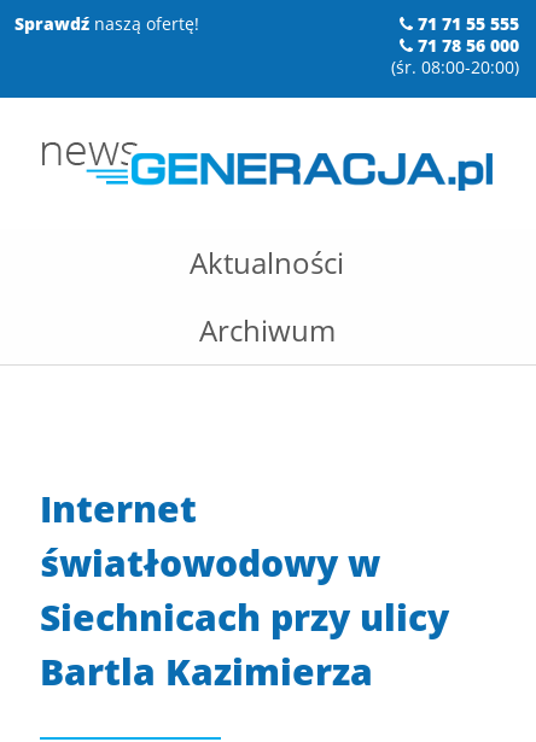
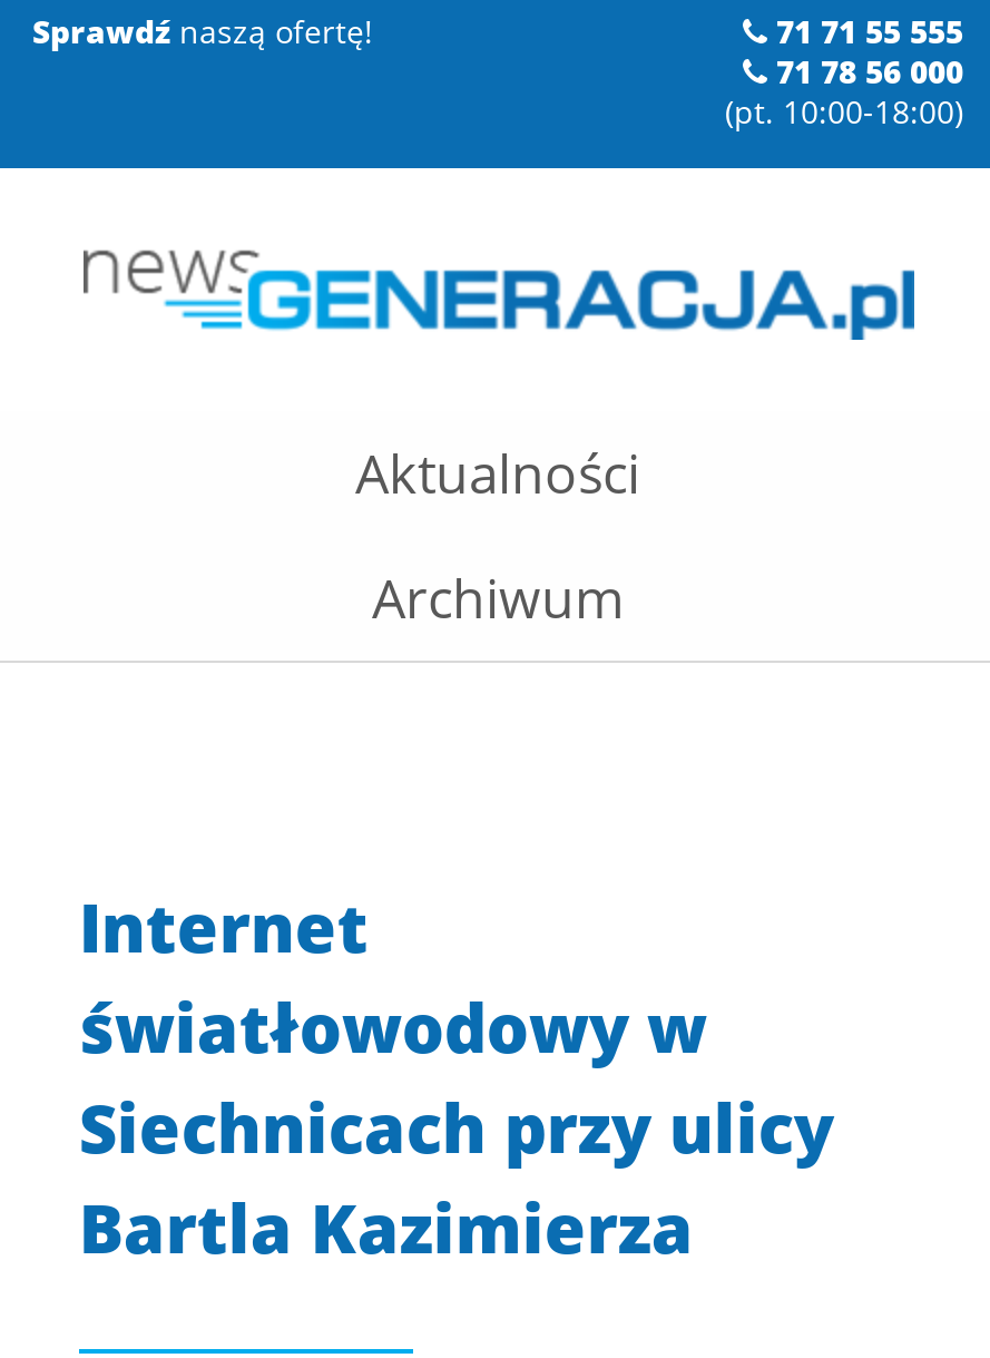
[391,55,519,78] (śr. 08:00-20:00) -> [725,90,963,133] (pt. 10:00-18:00)

